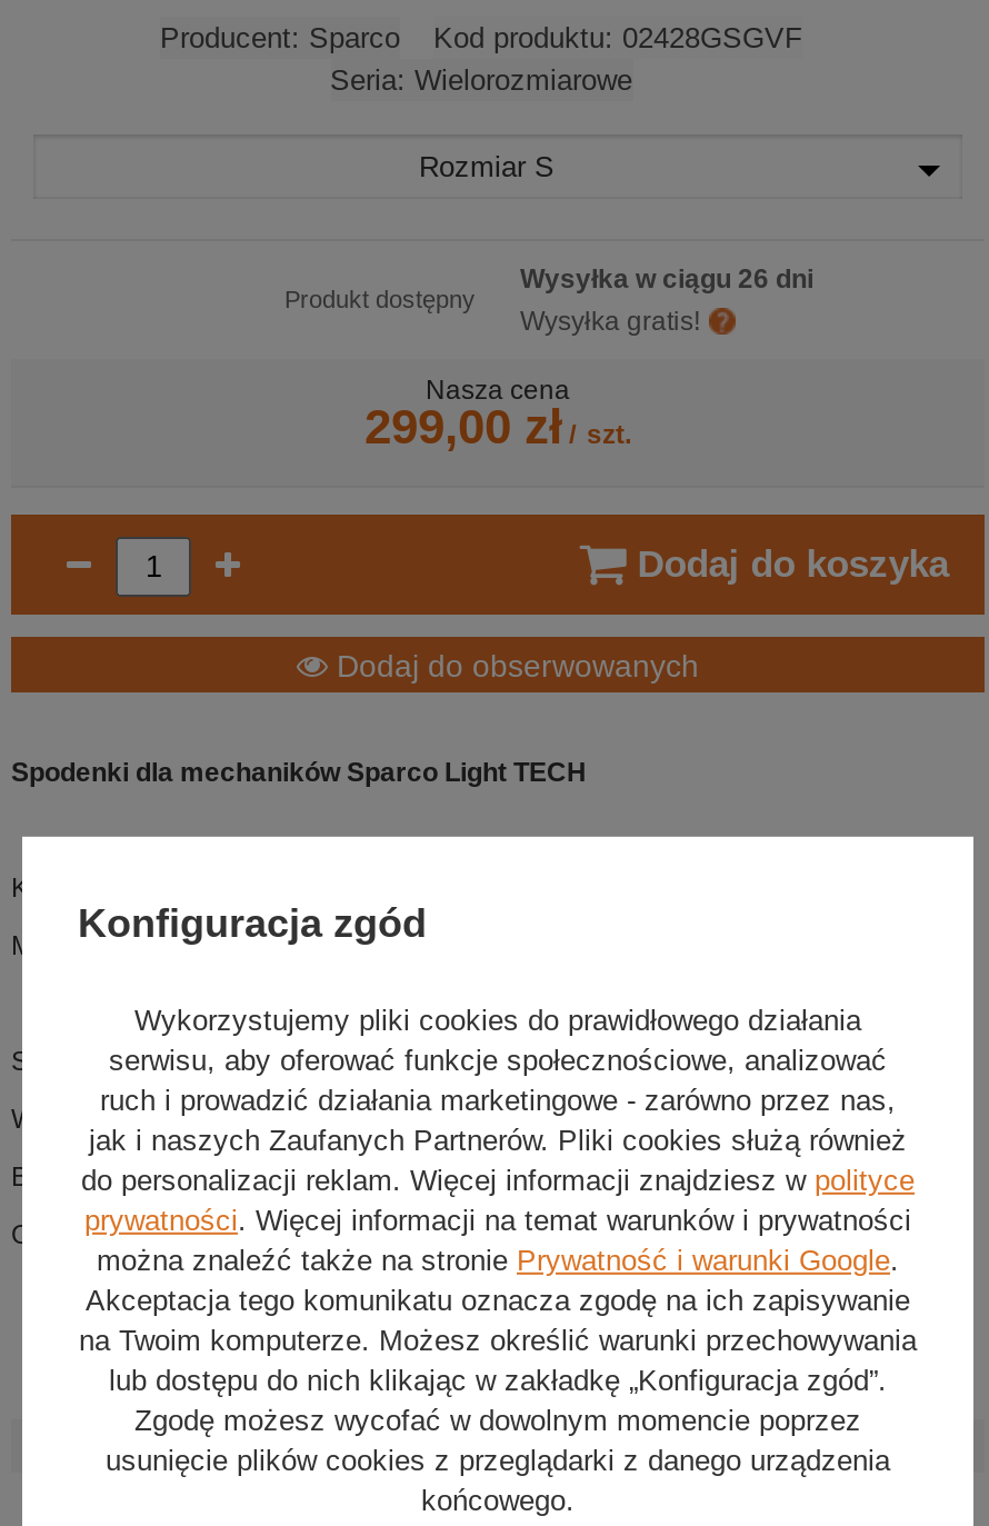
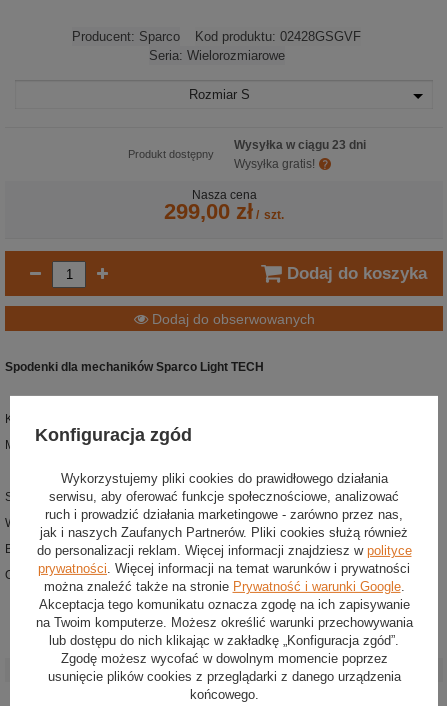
[520,263,813,295] Wysyłka w ciągu 26 dni -> [234,138,366,152] Wysyłka w ciągu 23 dni

